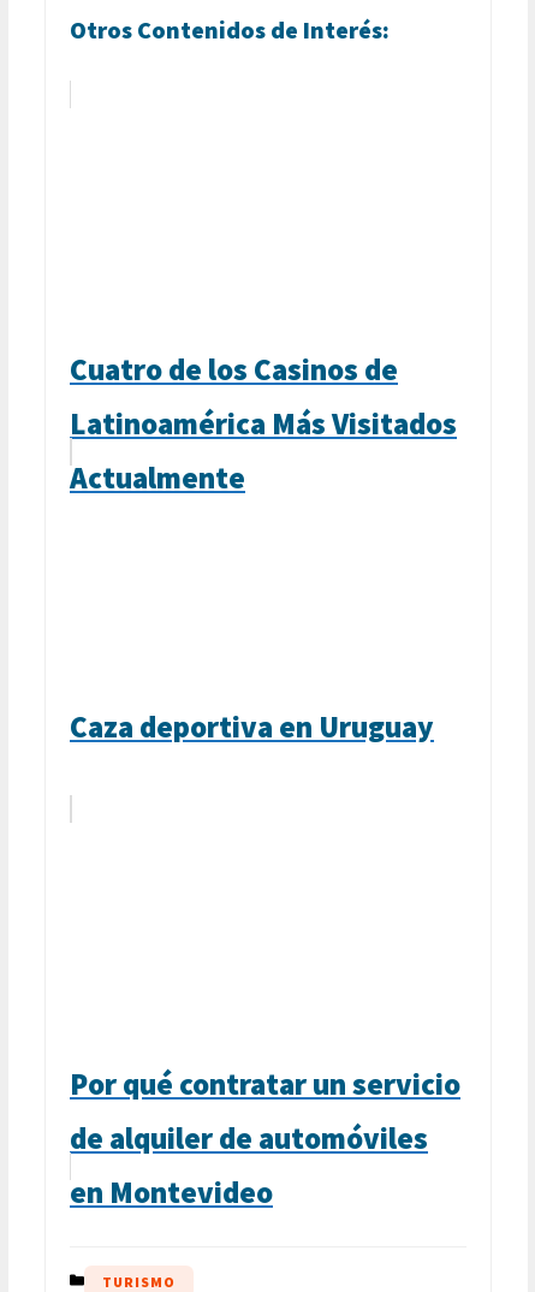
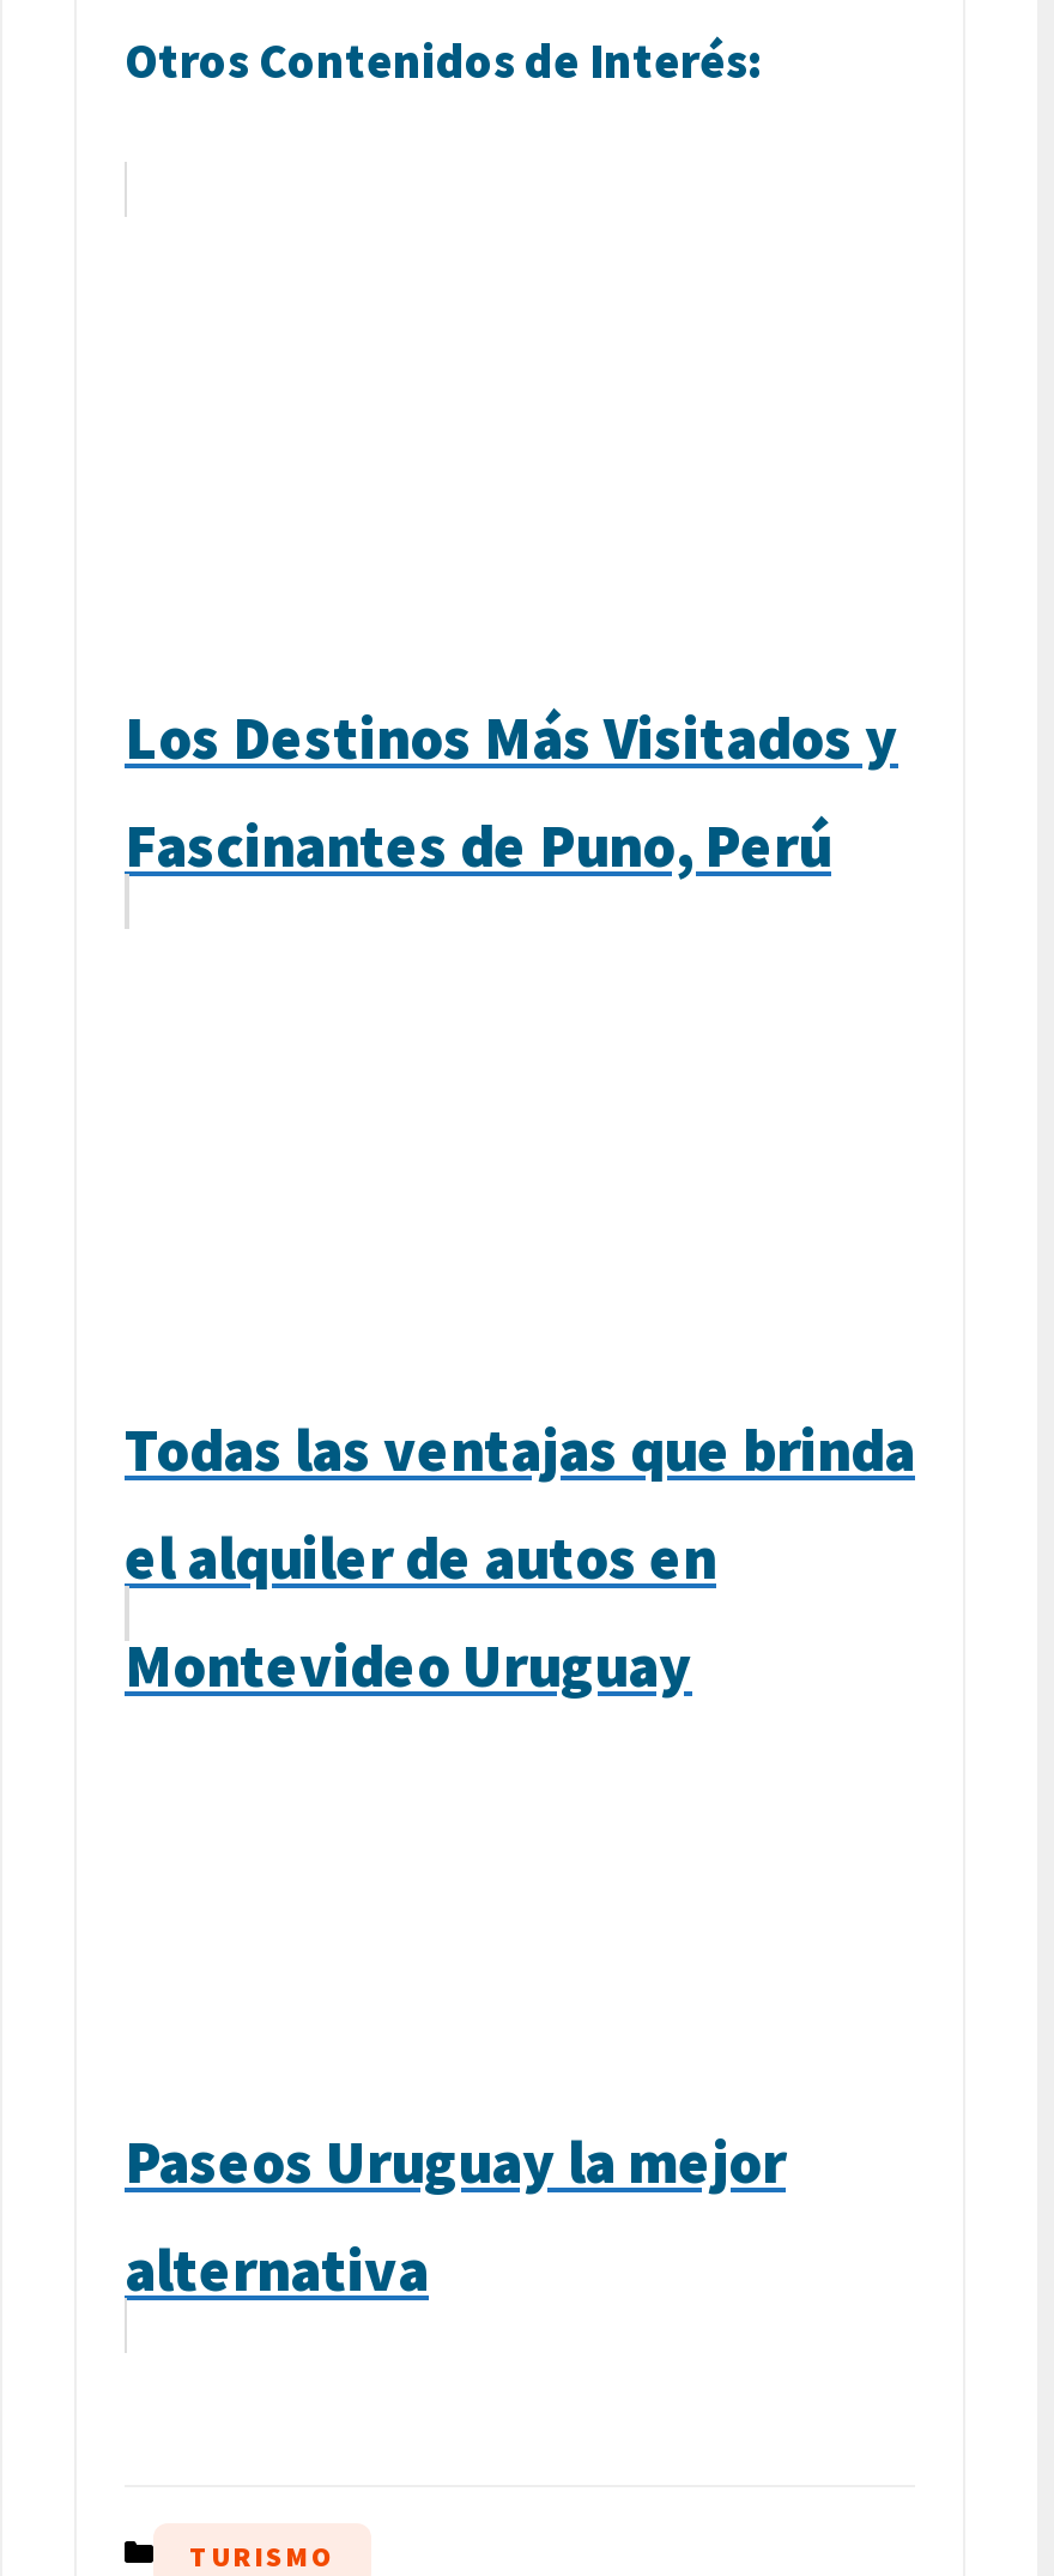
[70,350,457,496] Cuatro de los Casinos de | Latinoamérica Más Visitados | Actualmente -> [125,698,898,883] Los Destinos Más Visitados y | Fascinantes de Puno, Perú
[70,707,434,745] Caza deportiva en Uruguay -> [125,1410,915,1703] Todas las ventajas que brinda | el alquiler de autos en | Montevideo Uruguay
[70,1064,460,1211] Por qué contratar un servicio | de alquiler de automóviles | en Montevideo -> [125,2122,786,2307] Paseos Uruguay la mejor | alternativa

